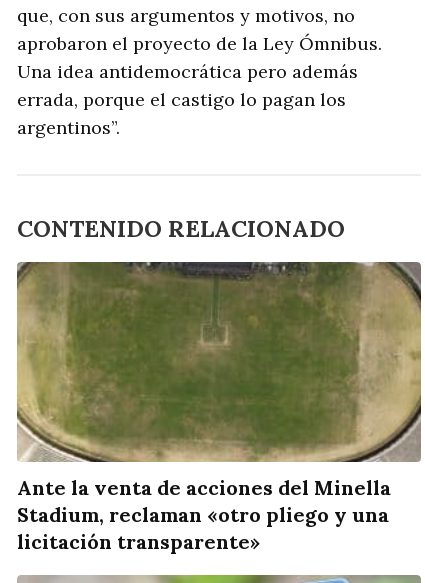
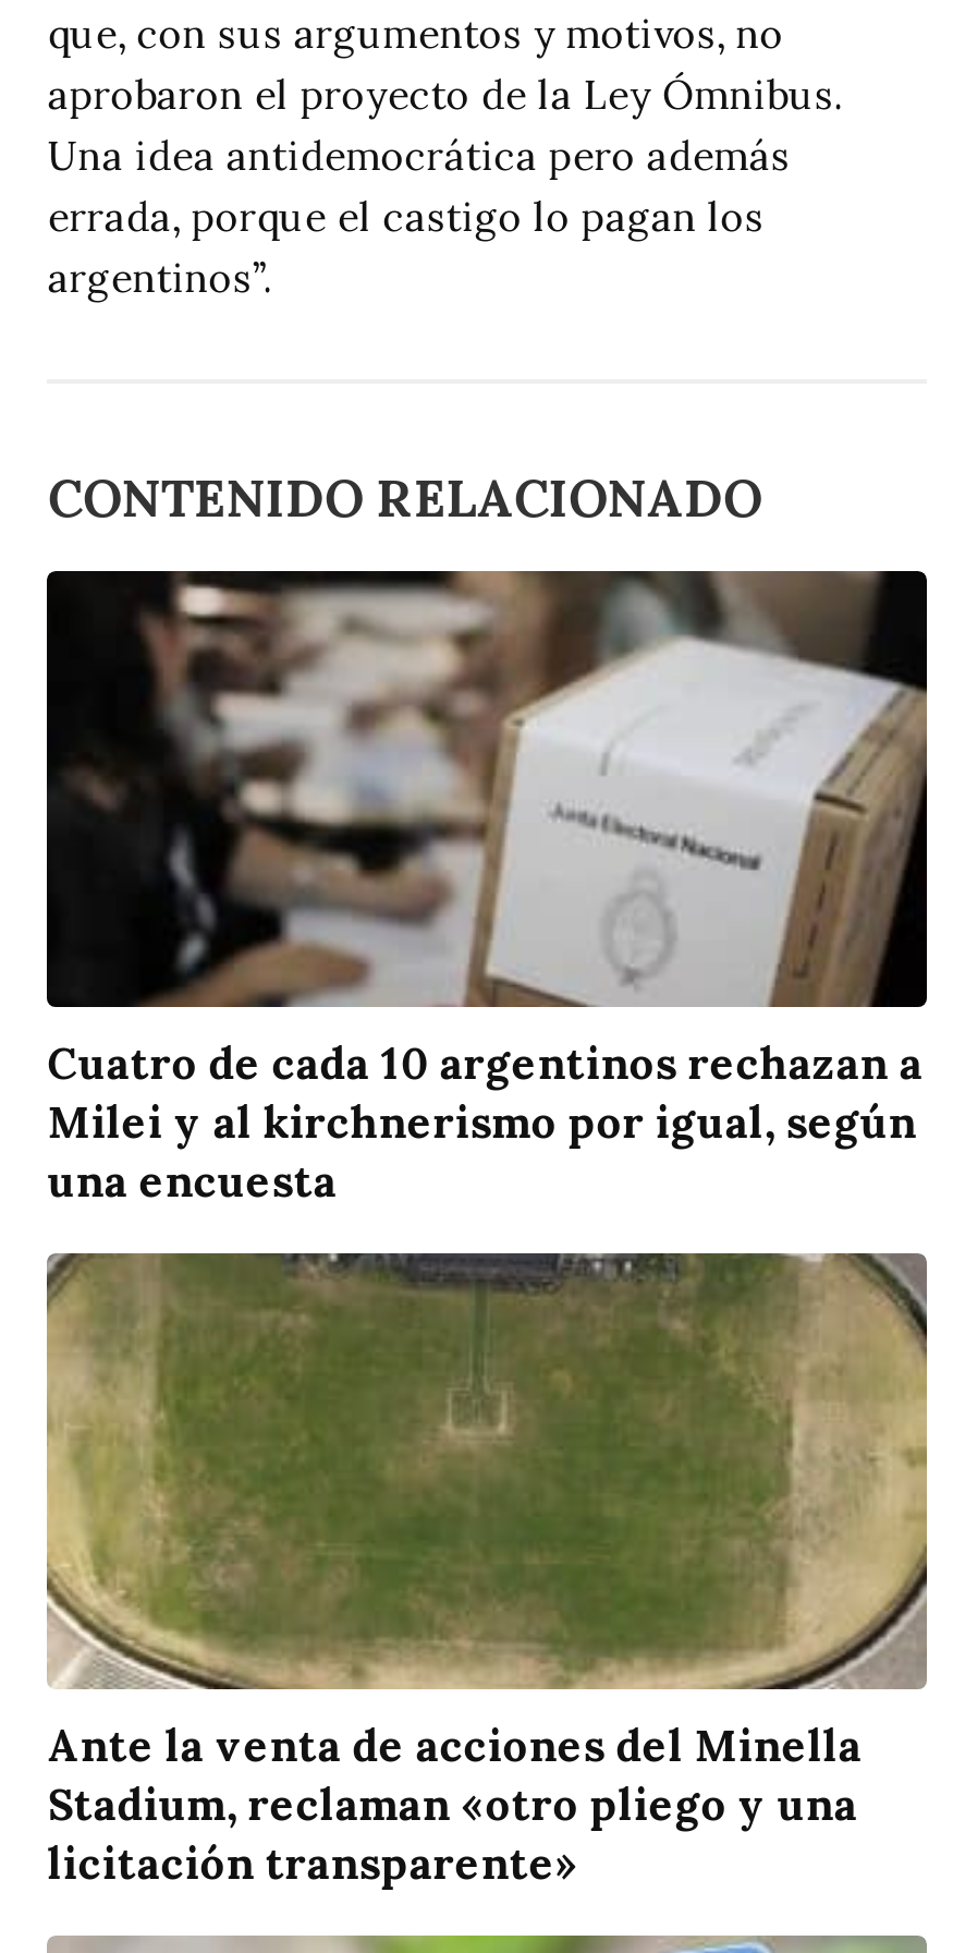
none -> [45,569,929,1206] [image] | Cuatro de cada 10 argentinos rechazan a | Milei y al kirchnerismo por igual, según | una encuesta

